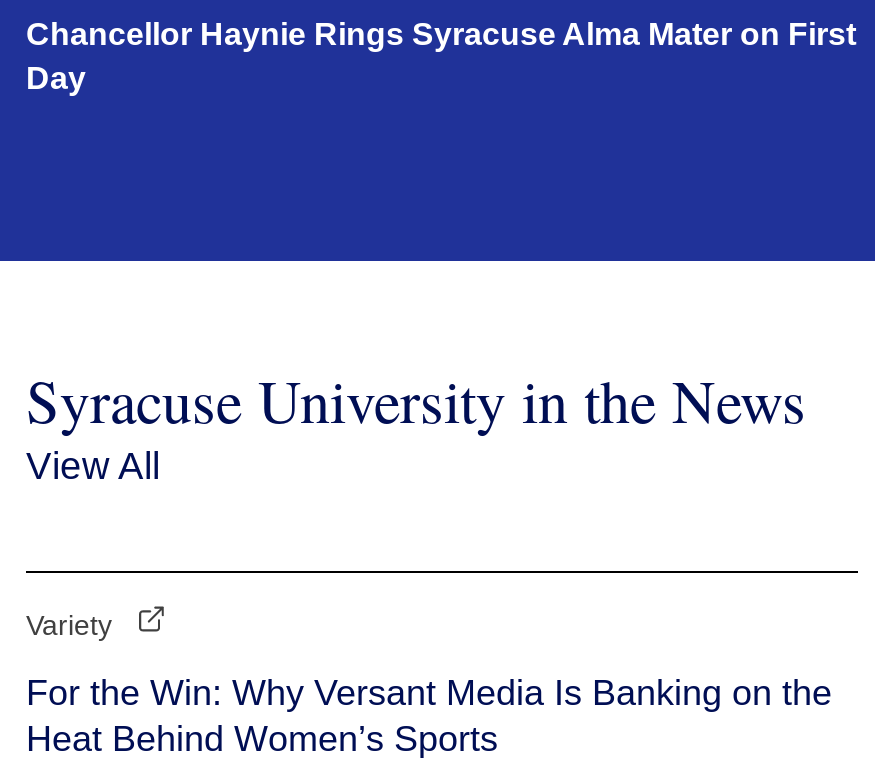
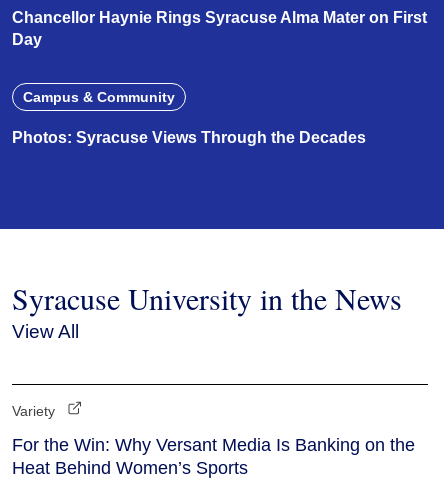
none -> [12,89,366,146] Campus & Community | Photos: Syracuse Views Through the Decades

